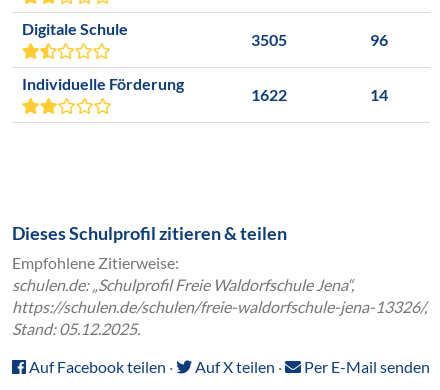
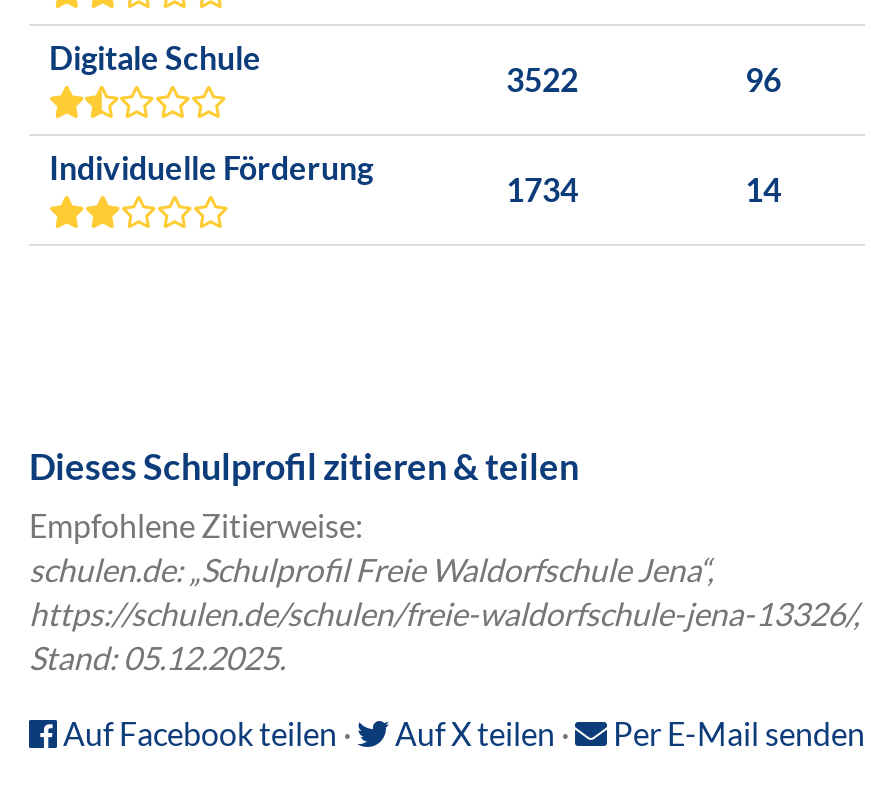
[250,30,286,49] 3505 -> [506,60,578,98] 3522
[250,85,286,104] 1622 -> [506,170,578,208] 1734

